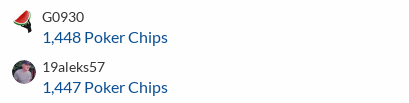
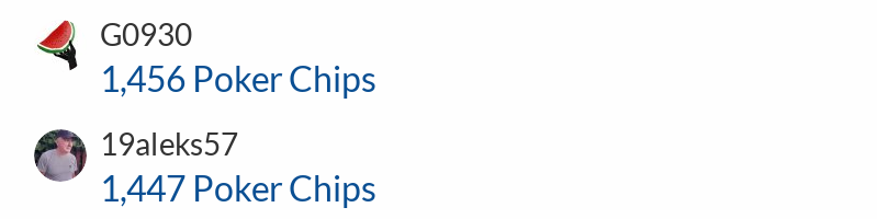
[42,27,168,46] 1,448 Poker Chips -> [100,57,376,99] 1,456 Poker Chips

